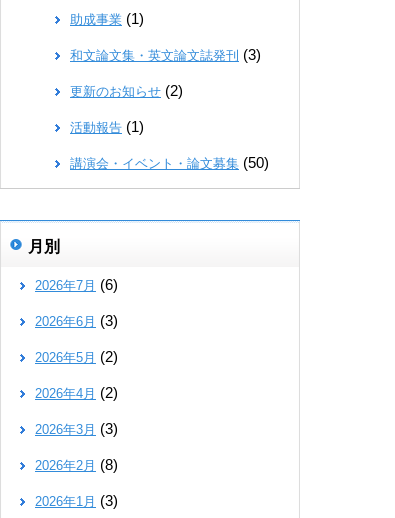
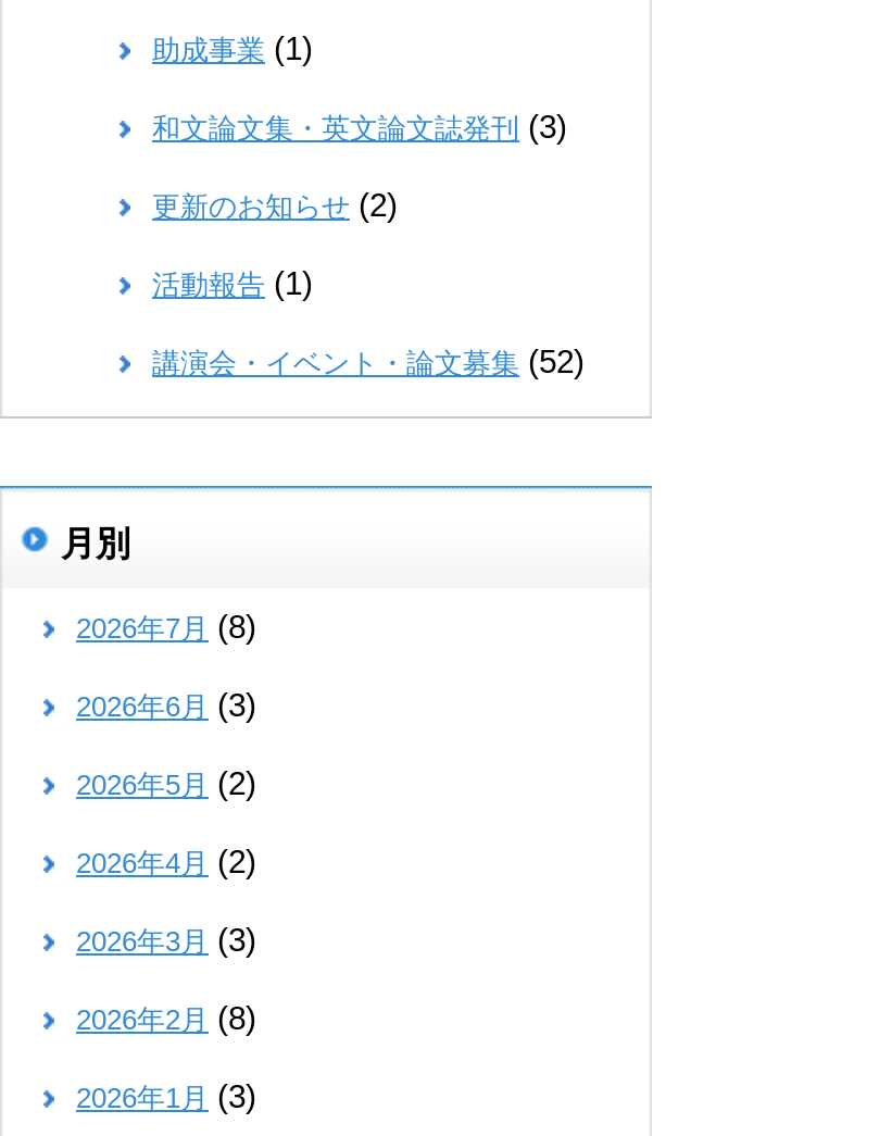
[70,154,269,171] 講演会・イベント・論文募集(50) -> [152,342,585,379] 講演会・イベント・論文募集(52)
[35,276,118,293] 2026年7月(6) -> [76,608,256,645] 2026年7月(8)

